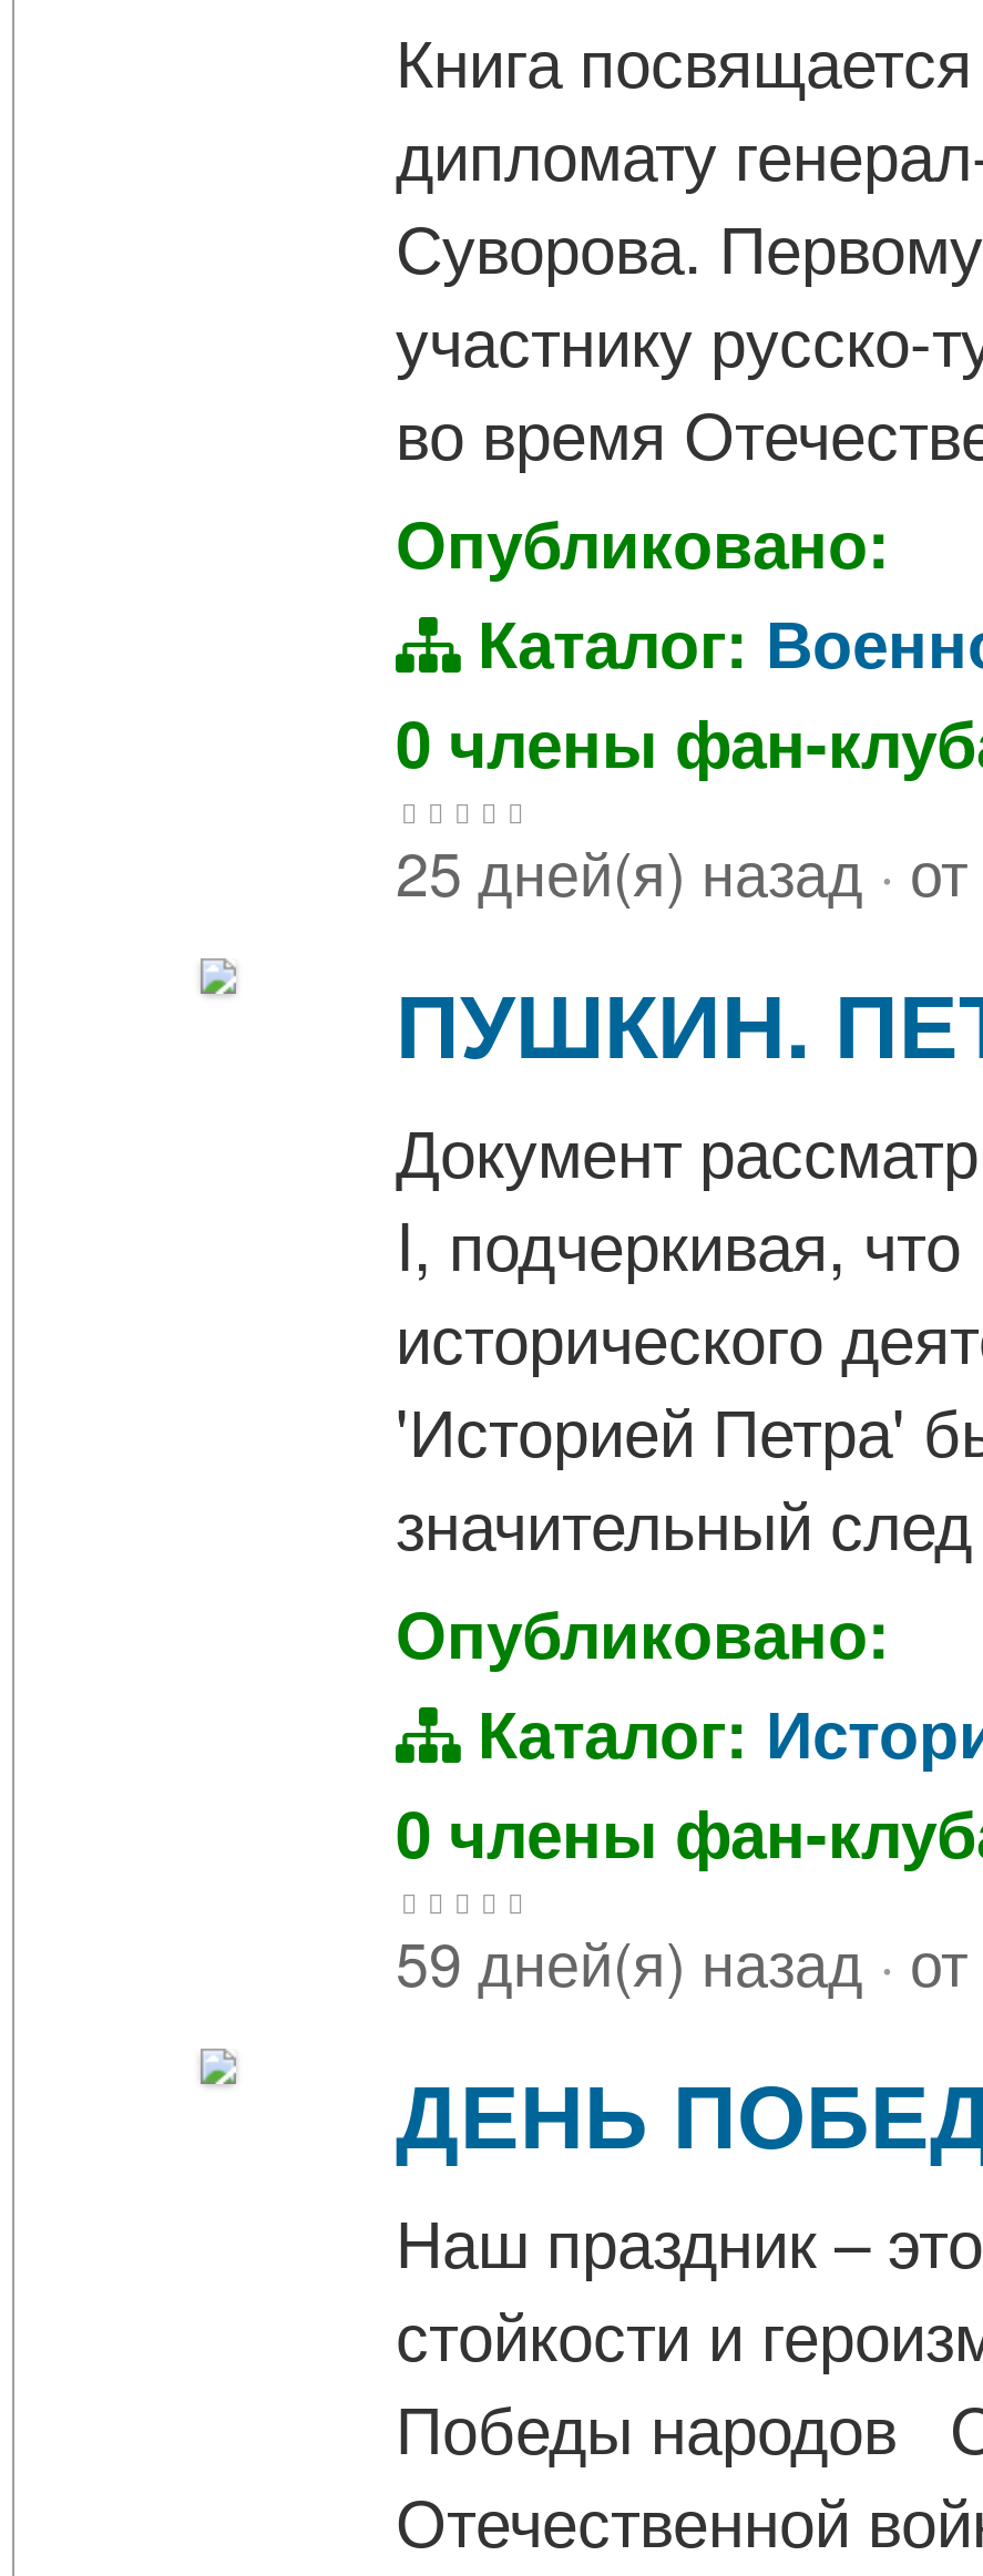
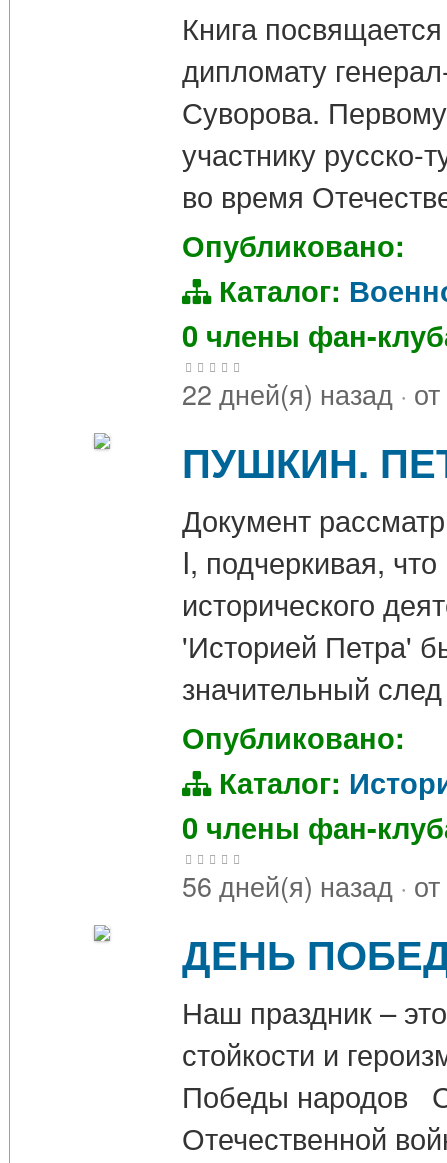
[396,828,983,914] 25 дней(я) назад · от -> [182,374,447,413] 22 дней(я) назад · от
[396,1918,983,2004] 59 дней(я) назад · от -> [182,866,447,905] 56 дней(я) назад · от

